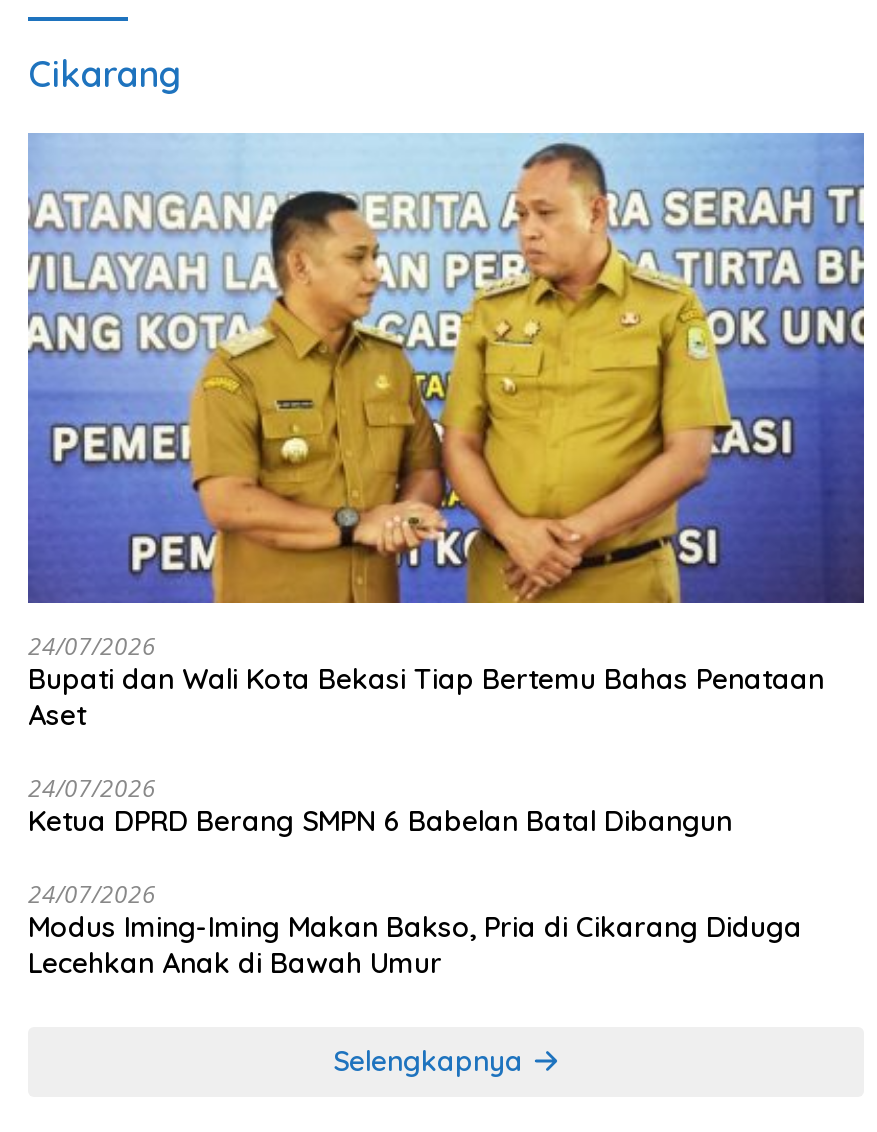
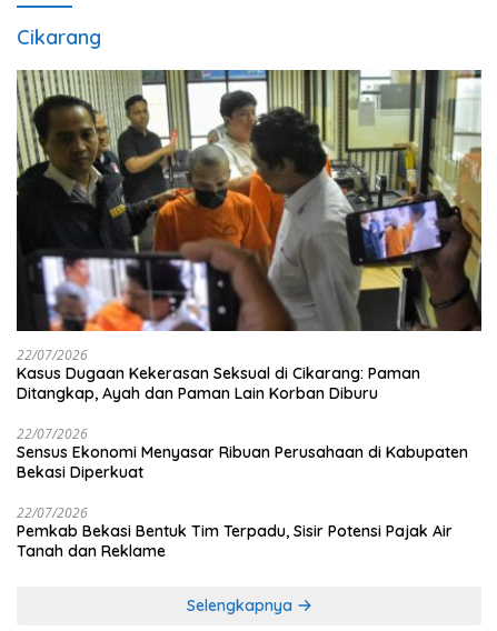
[26,131,866,733] [image] | 24/07/2026 | Bupati dan Wali Kota Bekasi Tiap Bertemu Bahas Penataan | Aset -> [16,69,483,403] [image] | 22/07/2026 | Kasus Dugaan Kekerasan Seksual di Cikarang: Paman | Ditangkap, Ayah dan Paman Lain Korban Diburu
[28,771,732,839] 24/07/2026 | Ketua DPRD Berang SMPN 6 Babelan Batal Dibangun -> [17,424,468,482] 22/07/2026 | Sensus Ekonomi Menyasar Ribuan Perusahaan di Kabupaten | Bekasi Diperkuat
[28,877,802,981] 24/07/2026 | Modus Iming-Iming Makan Bakso, Pria di Cikarang Diduga | Lecehkan Anak di Bawah Umur -> [17,503,453,561] 22/07/2026 | Pemkab Bekasi Bentuk Tim Terpadu, Sisir Potensi Pajak Air | Tanah dan Reklame

